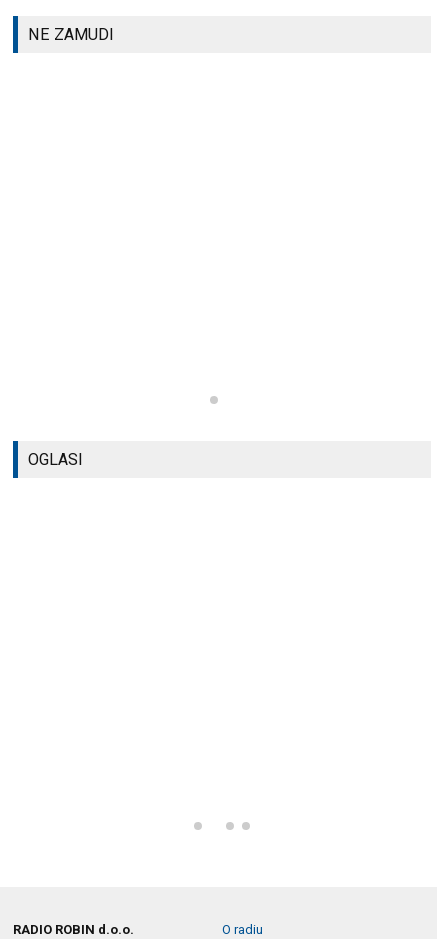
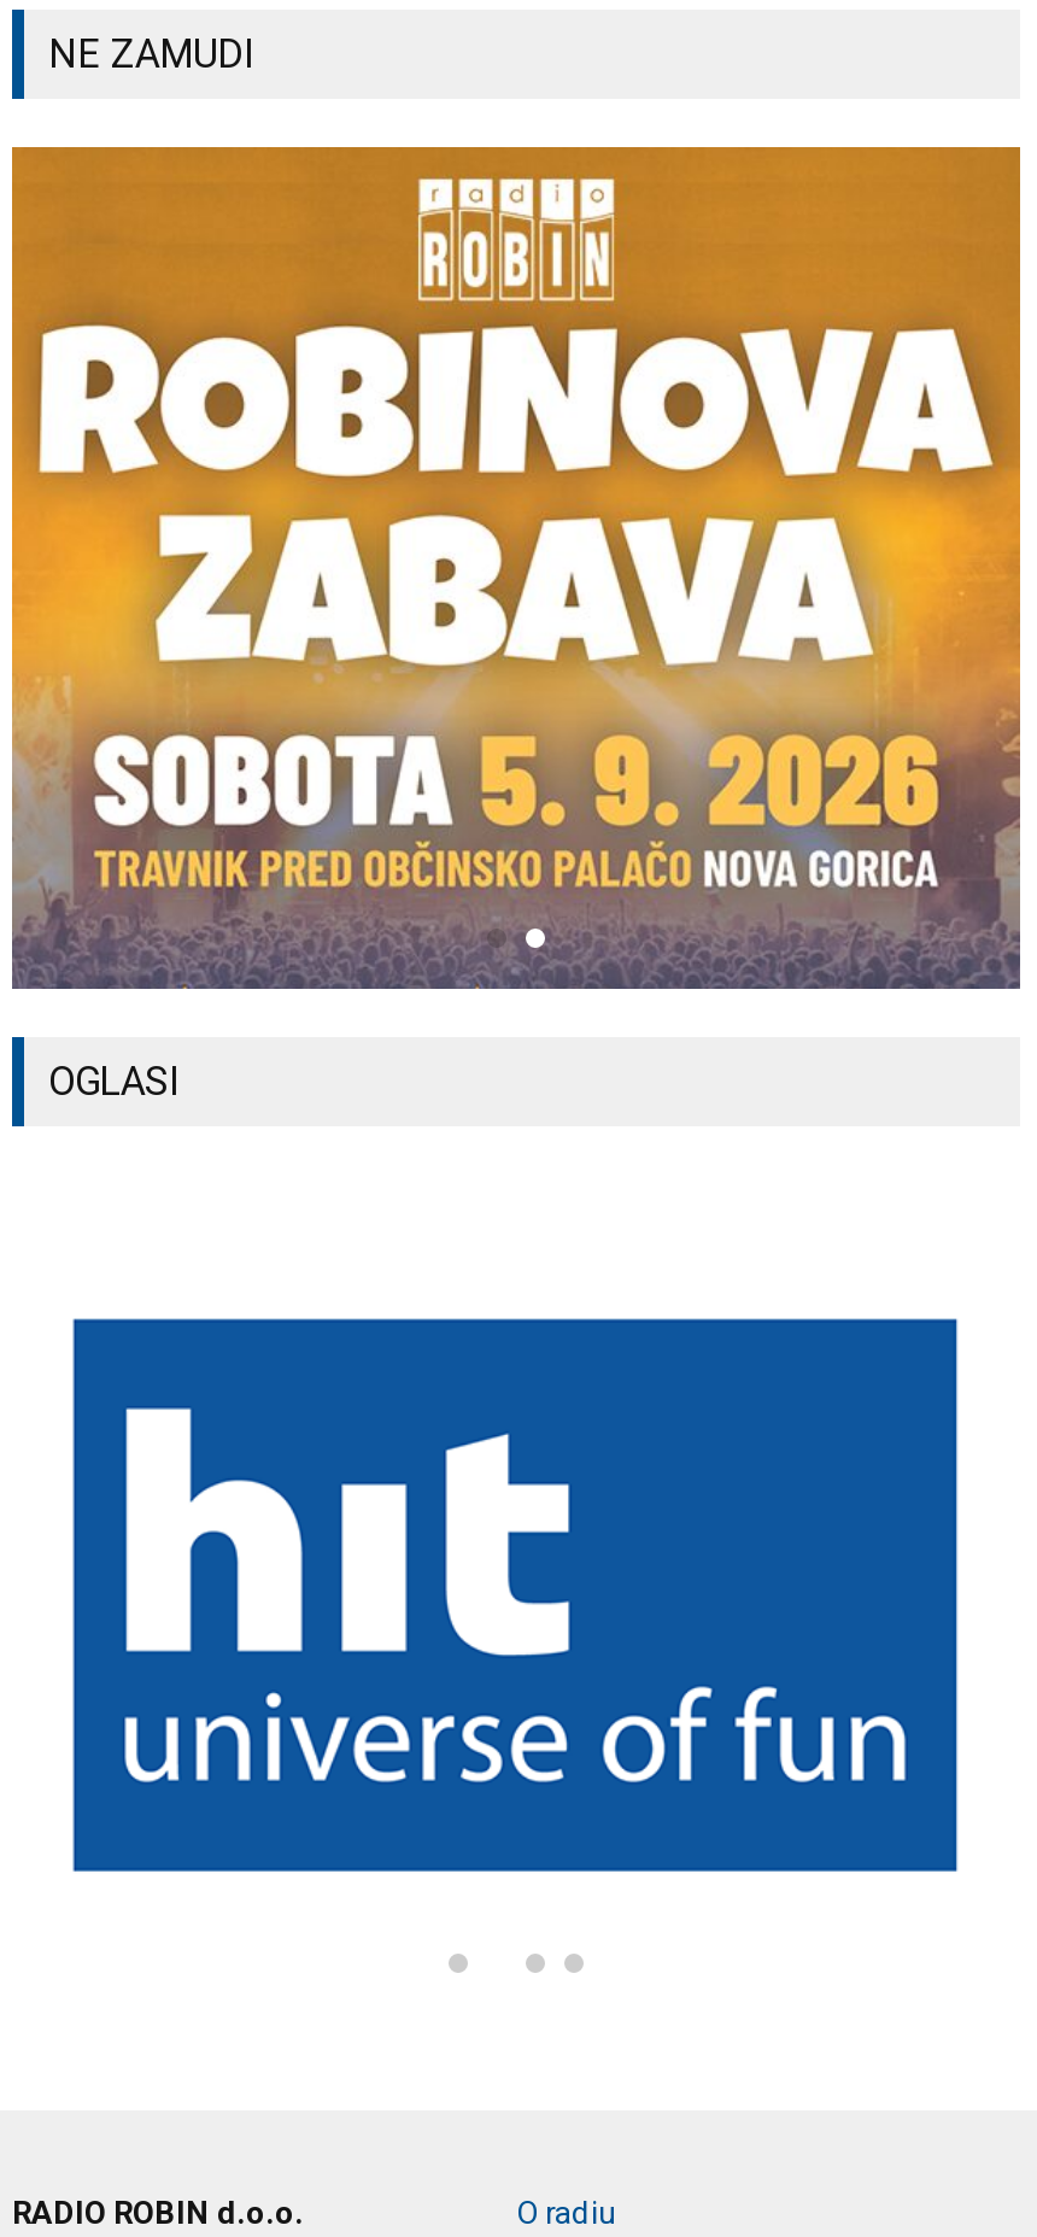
none -> [10,144,1023,992] [image]
none -> [70,1316,960,1875] [image]

